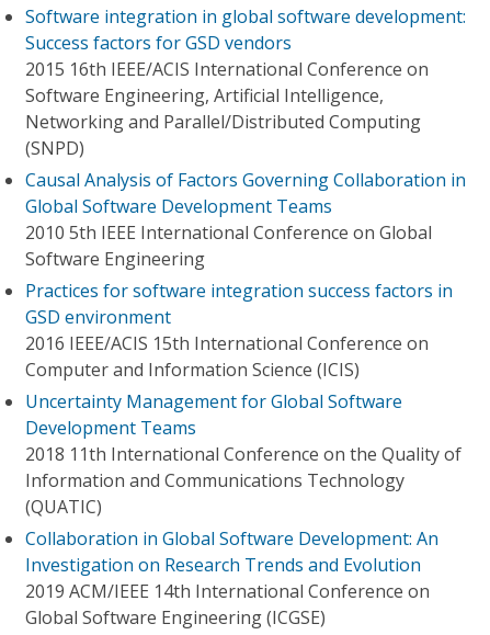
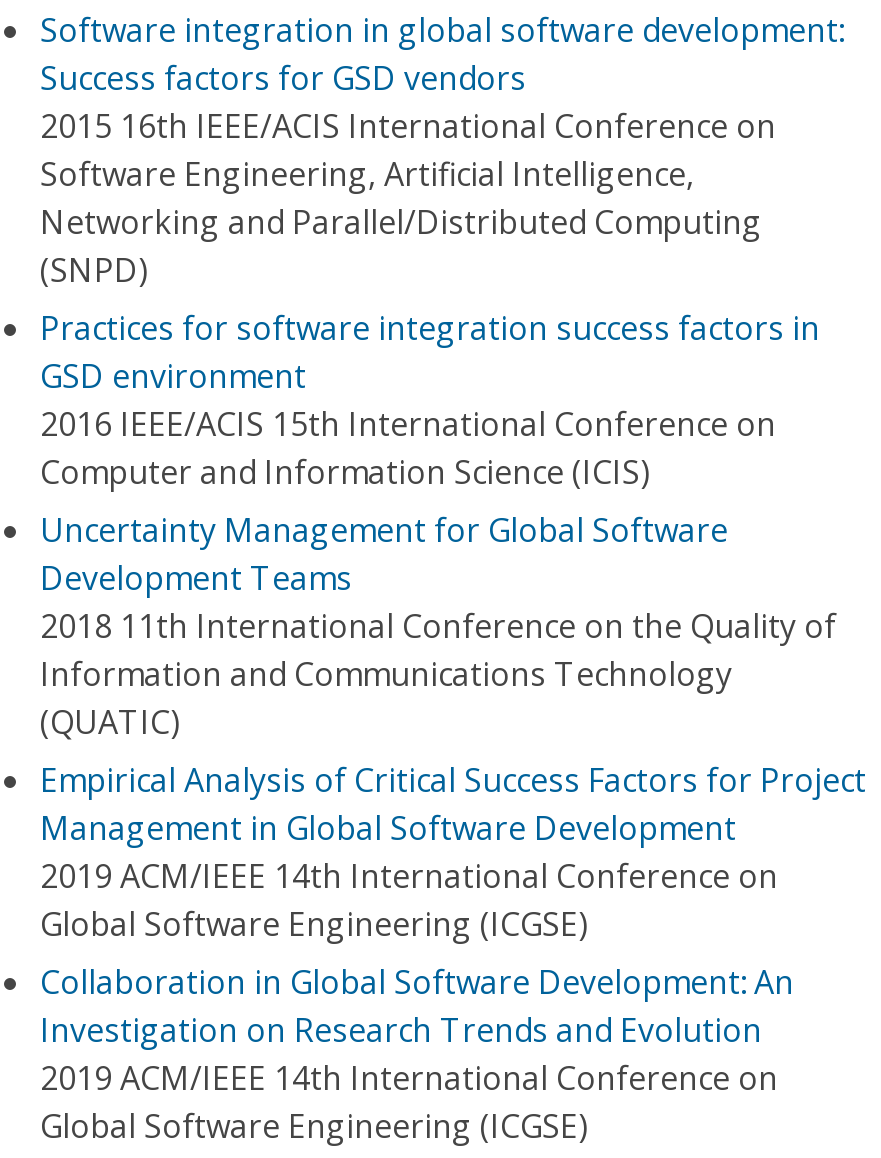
[25,168,466,271] Causal Analysis of Factors Governing Collaboration in | Global Software Development Teams | 2010 5th IEEE International Conference on Global | Software Engineering -> none
moved [25,279,461,519] -> [40,306,836,744]: Practices for software integration success factors in | GSD environment | 2016 IEEE/ACIS 15th International Conference on | ... | Information and Communications Technology | (QUATIC)
none -> [40,758,866,946] Empirical Analysis of Critical Success Factors for Project | Management in Global Software Development | 2019 ACM/IEEE 14th International Conference on | Global Software Engineering (ICGSE)

